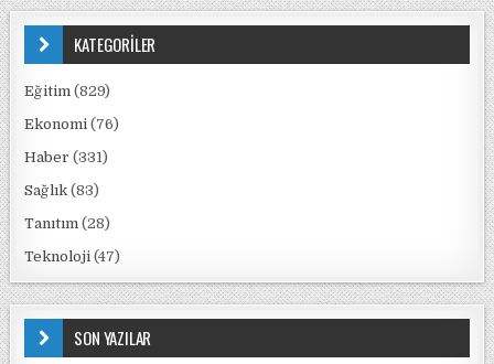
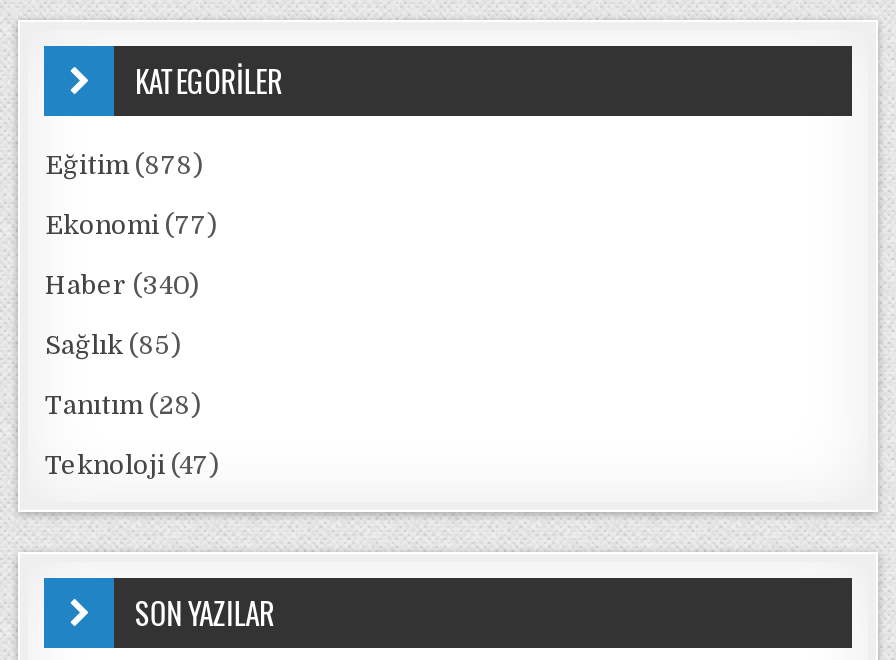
[25,83,111,99] Eğitim (829) -> [45,150,203,180] Eğitim (878)
[25,116,120,132] Ekonomi (76) -> [45,210,217,240] Ekonomi (77)
[25,149,109,165] Haber (331) -> [45,270,199,300] Haber (340)
[25,182,100,199] Sağlık (83) -> [45,330,181,360] Sağlık (85)

